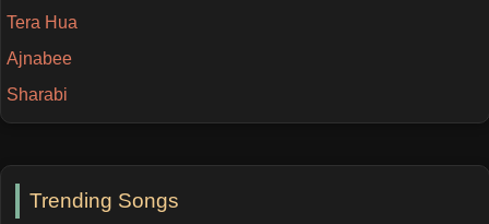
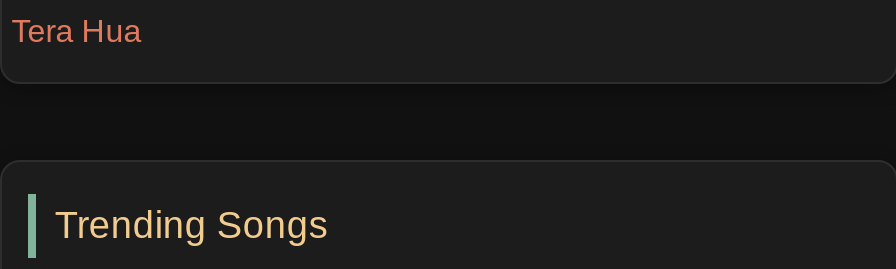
[6,49,72,104] Ajnabee | Sharabi -> none

